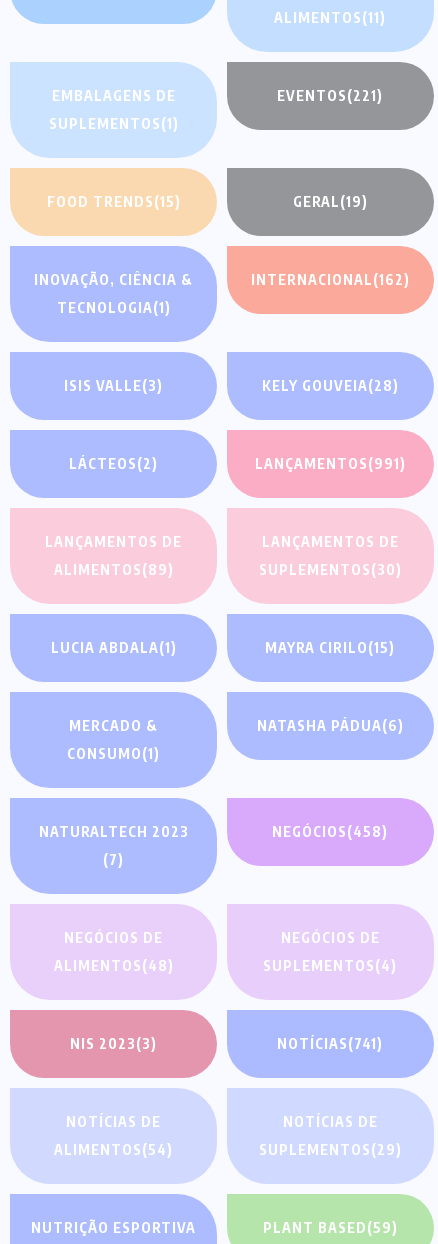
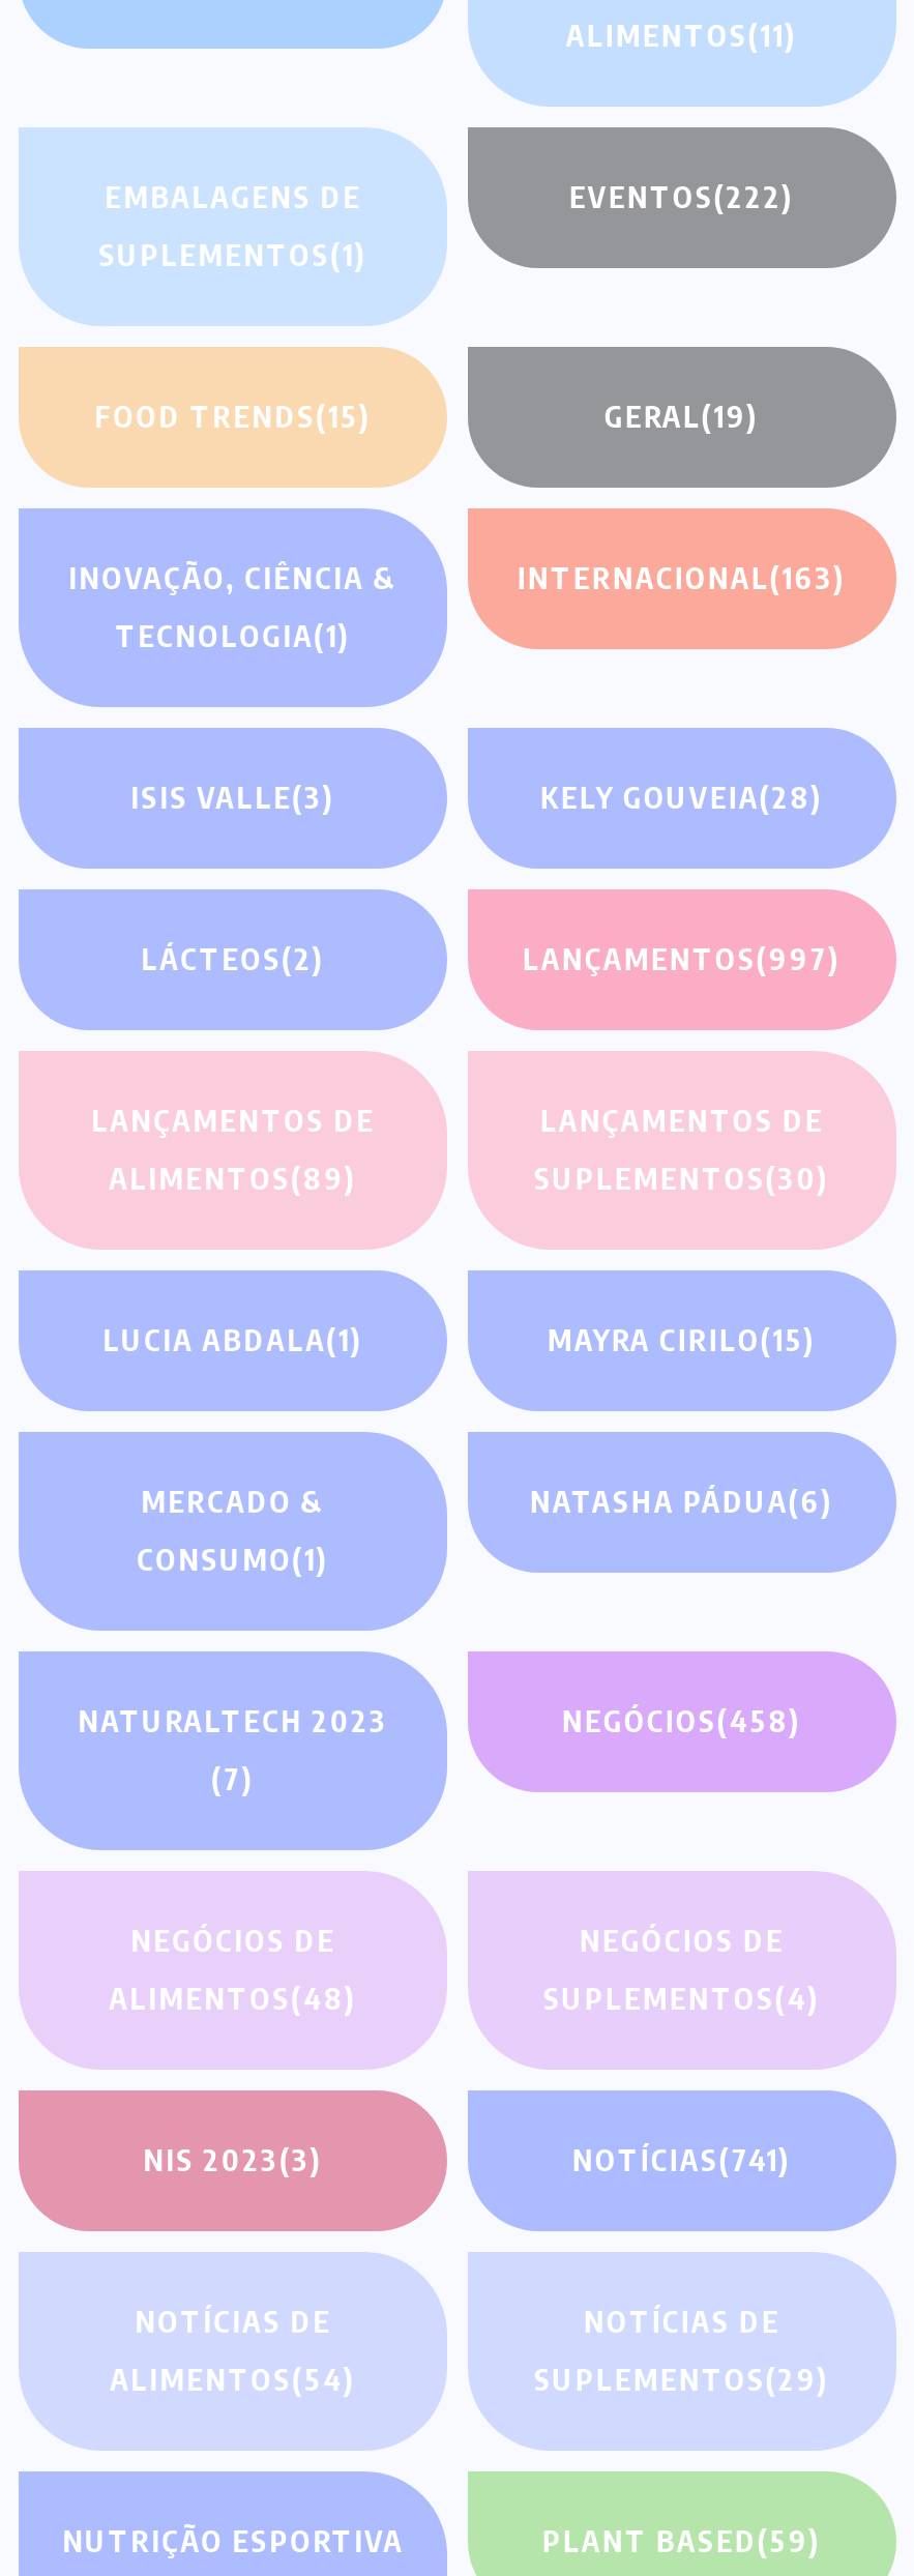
[277,87,383,104] EVENTOS(221) -> [569,180,795,215] EVENTOS(222)
[251,271,410,288] INTERNACIONAL(162) -> [517,561,847,596] INTERNACIONAL(163)
[255,455,406,472] LANÇAMENTOS(991) -> [523,942,841,977] LANÇAMENTOS(997)

